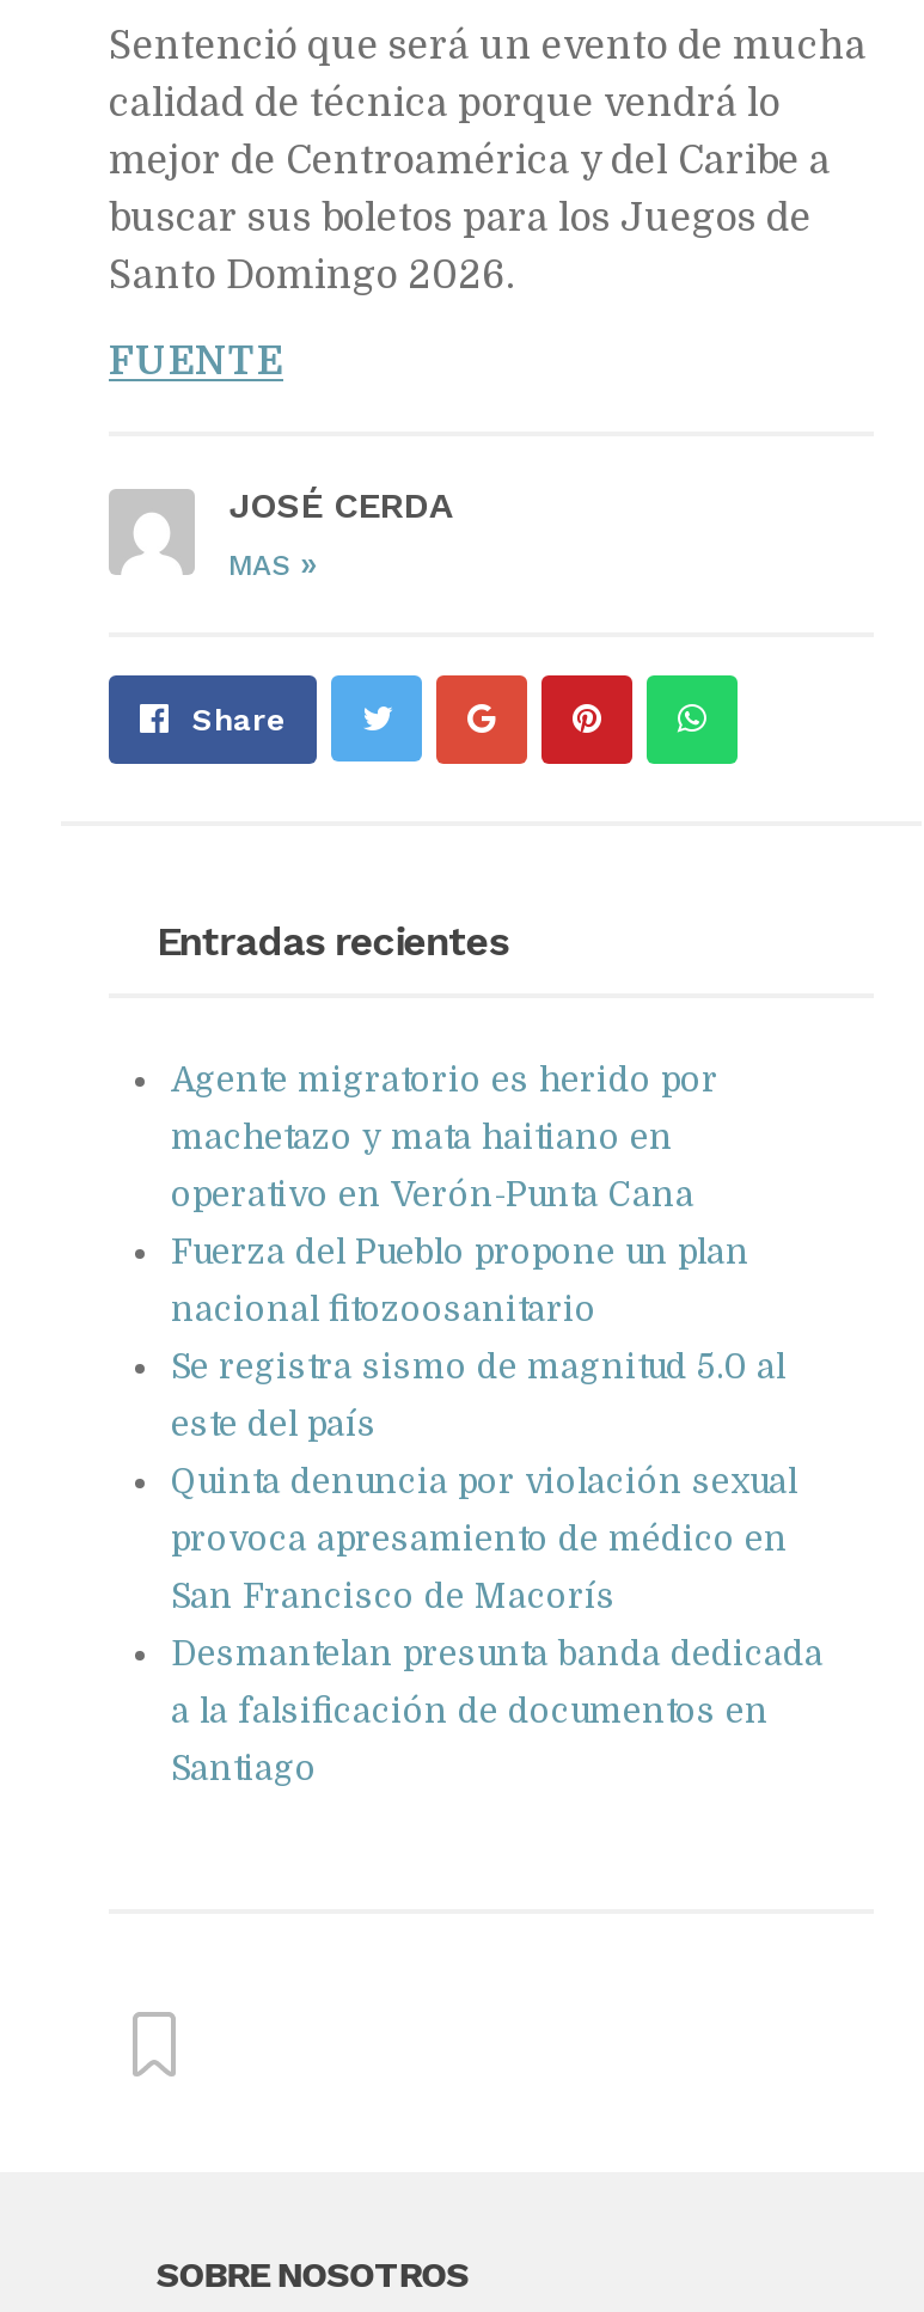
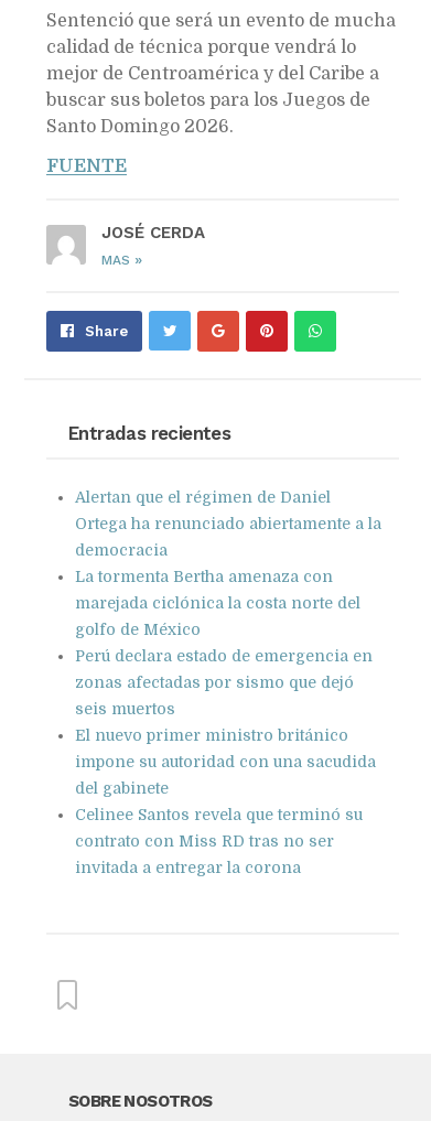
[171,1062,824,1788] Agente migratorio es herido por | machetazo y mata haitiano en | operativo en Verón-Punta Cana | Fuerza del Pueblo propone un plan | nacional fitozoosanitario | Se registra sismo de magnitud 5.0 al | este del país | Quinta denuncia por violación sexual | provoca apresamiento de médico en | San Francisco de Macorís | Desmantelan presunta banda dedicada | a la falsificación de documentos en | Santiago -> [75,488,381,876] Alertan que el régimen de Daniel | Ortega ha renunciado abiertamente a la | democracia | La tormenta Bertha amenaza con | marejada ciclónica la costa norte del | golfo de México | Perú declara estado de emergencia en | zonas afectadas por sismo que dejó | seis muertos | El nuevo primer ministro británico | impone su autoridad con una sacudida | del gabinete | Celinee Santos revela que terminó su | contrato con Miss RD tras no ser | invitada a entregar la corona

